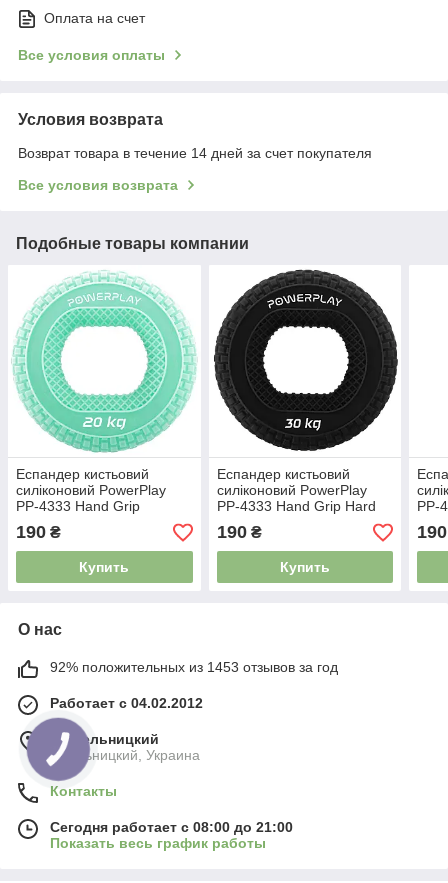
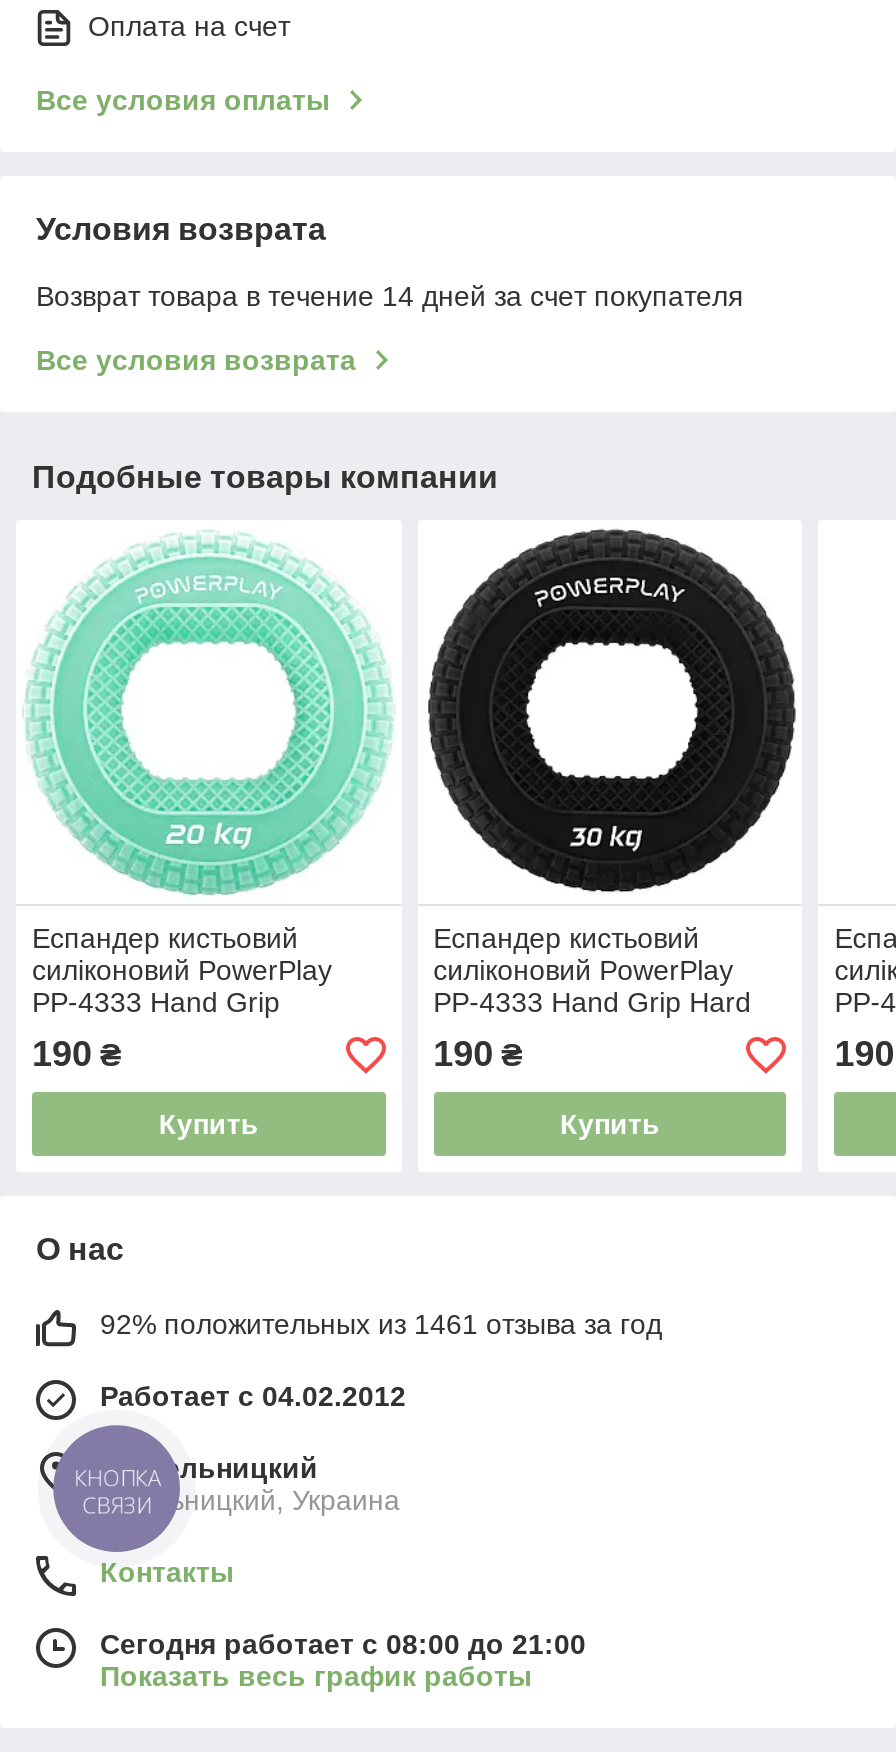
[50,659,338,675] 92% положительных из 1453 отзывов за год -> [100,1308,662,1340] 92% положительных из 1461 отзыва за год

